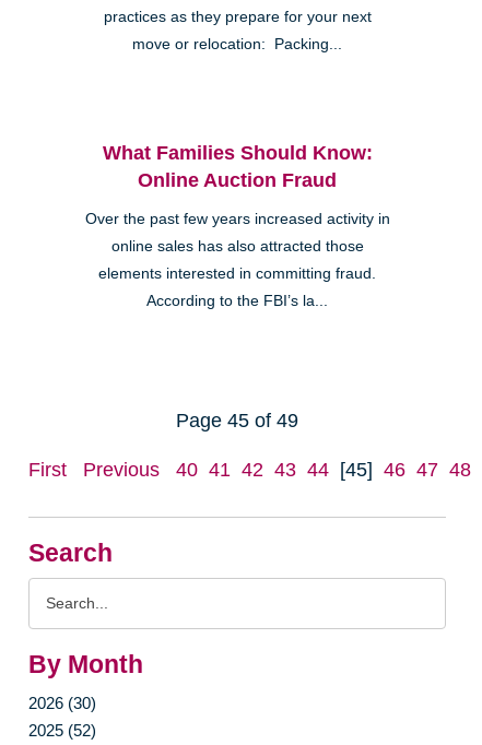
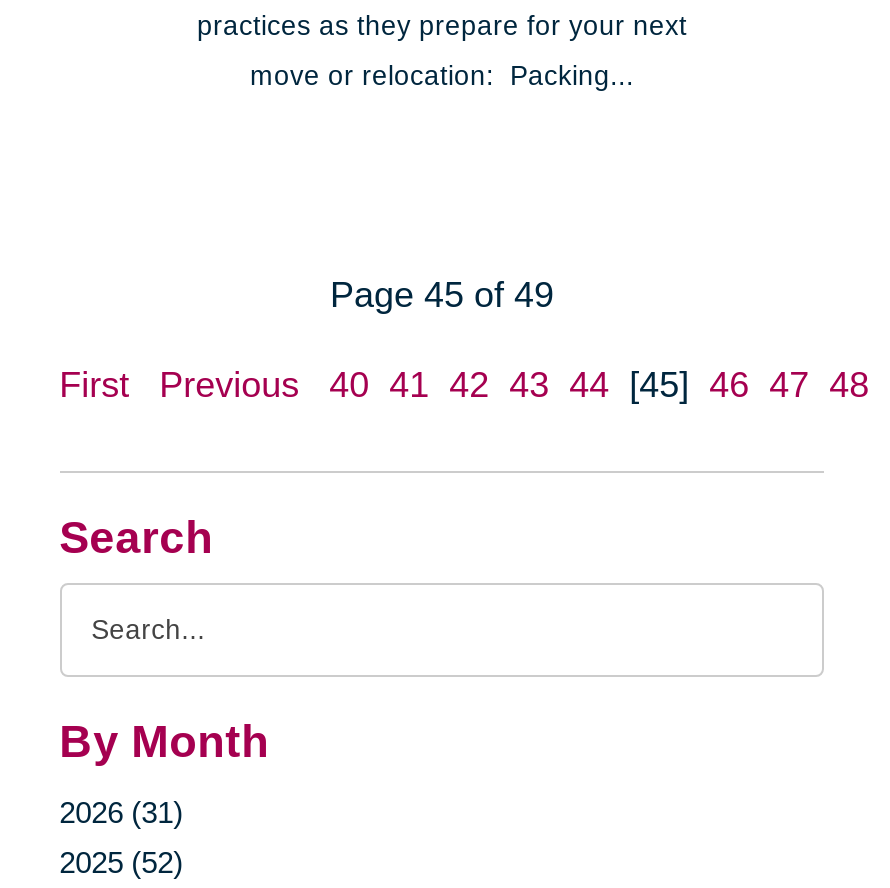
[85,142,390,309] What Families Should Know: | Online Auction Fraud | Over the past few years increased activity in | online sales has also attracted those | elements interested in committing fraud. | According to the FBI’s la... -> none
[28,693,96,712] 2026 (30) -> [59,795,183,829] 2026 (31)

